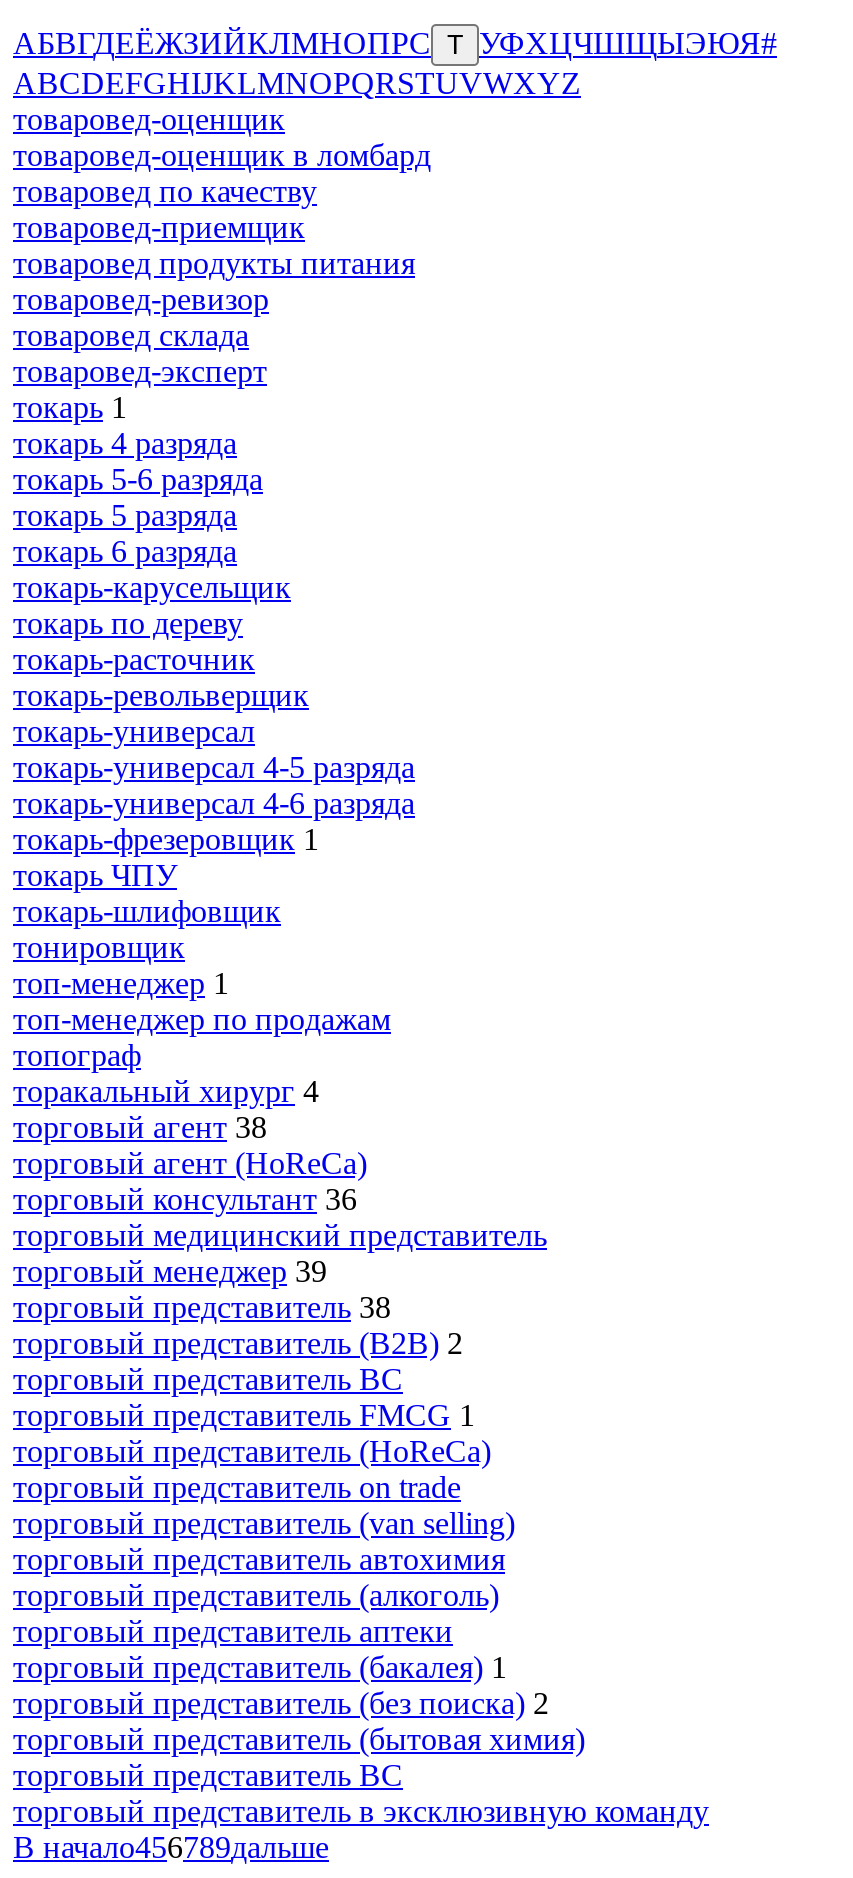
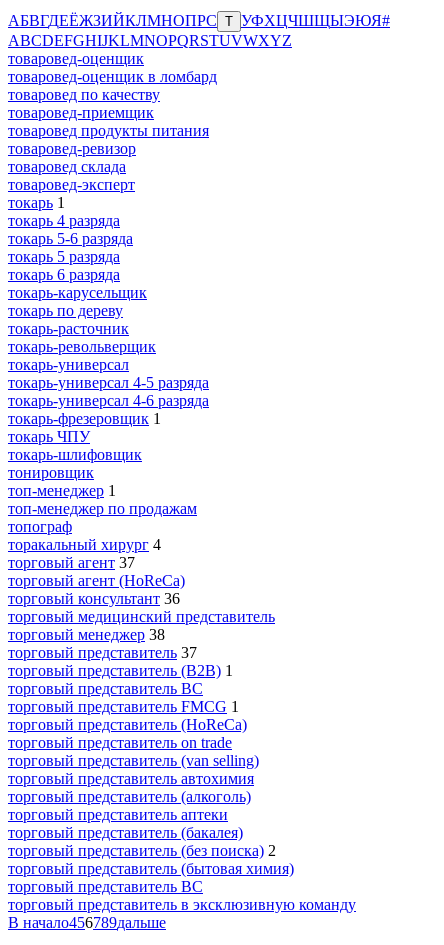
[13,1110,267,1144] торговый агент 38 -> [8,554,135,571] торговый агент 37
[13,1254,327,1288] торговый менеджер 39 -> [8,626,165,643] торговый менеджер 38
[13,1290,391,1324] торговый представитель 38 -> [8,644,197,661] торговый представитель 37
[13,1326,463,1360] торговый представитель (B2B) 2 -> [8,662,233,679] торговый представитель (B2B) 1
[13,1650,507,1684] торговый представитель (бакалея) 1 -> [8,824,243,841] торговый представитель (бакалея)

